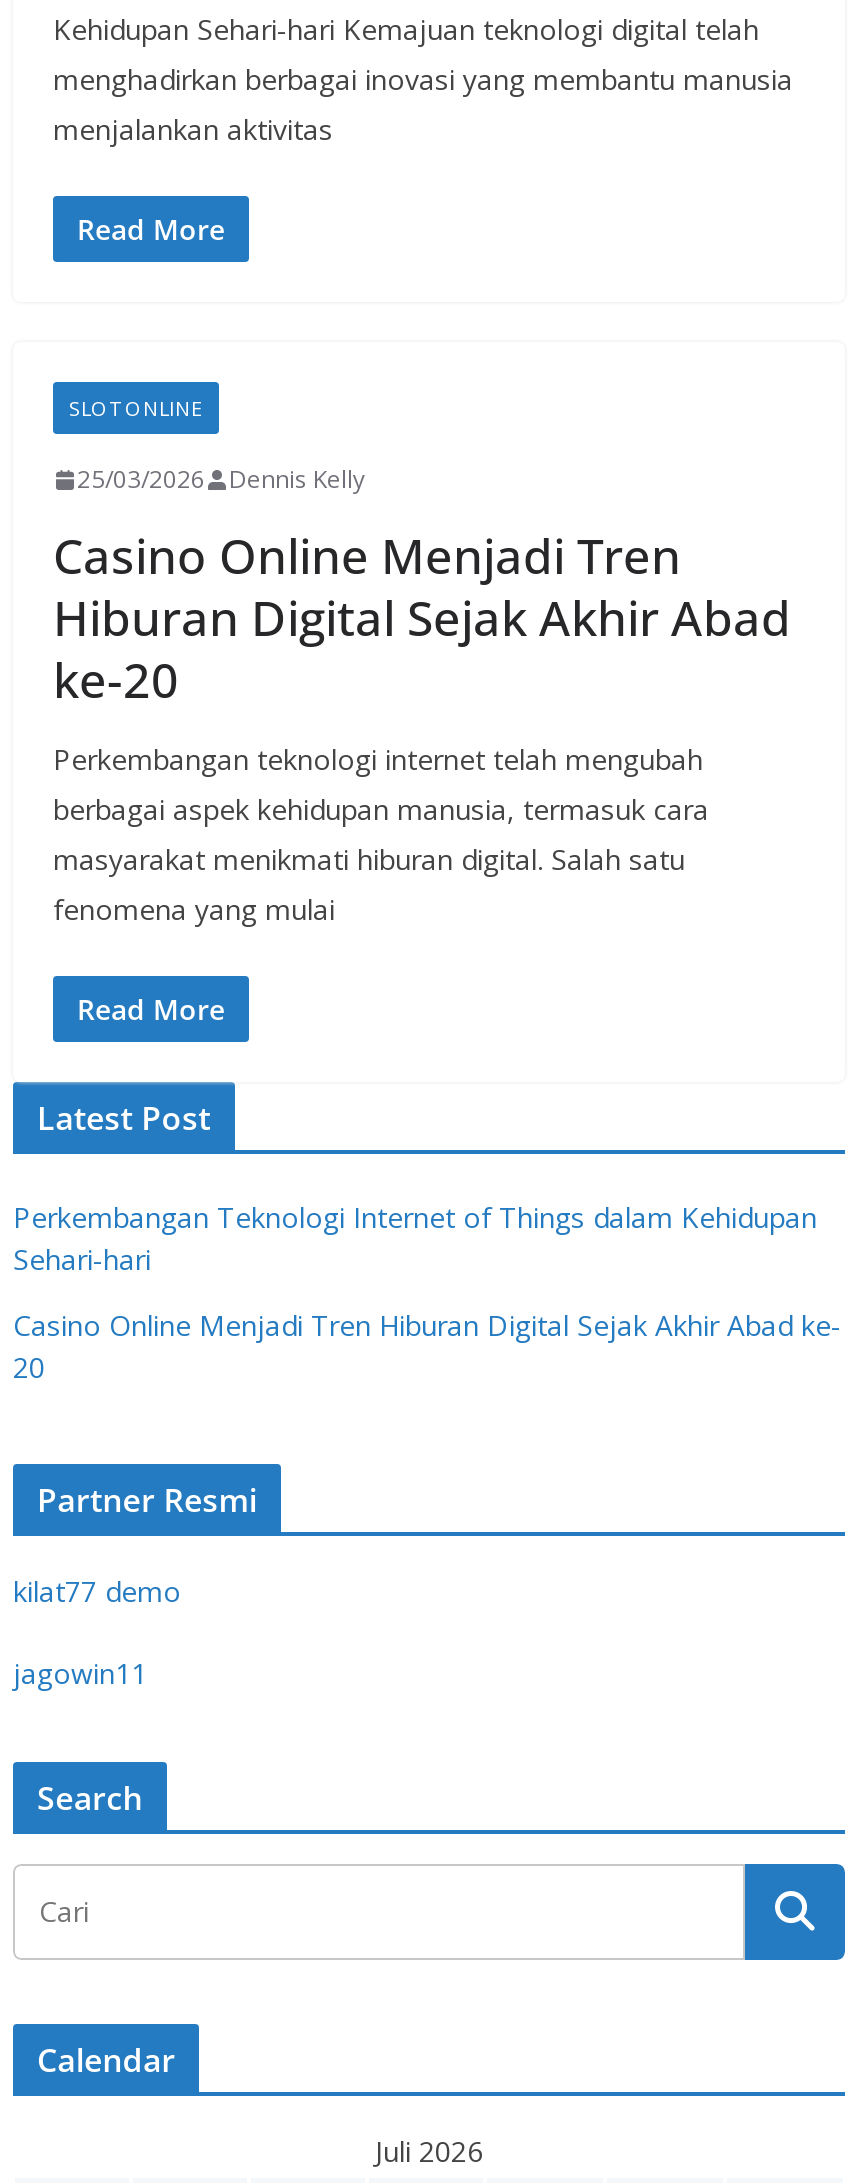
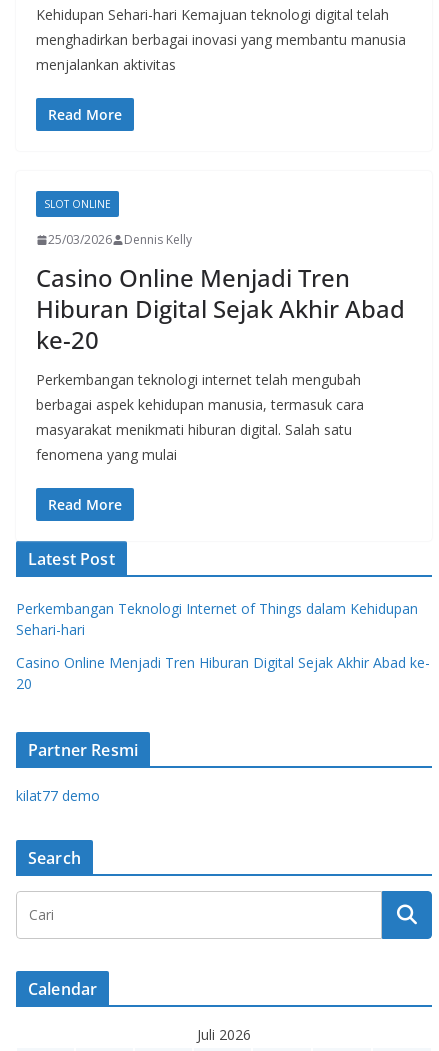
[13,1654,147,1692] jagowin11 -> none

